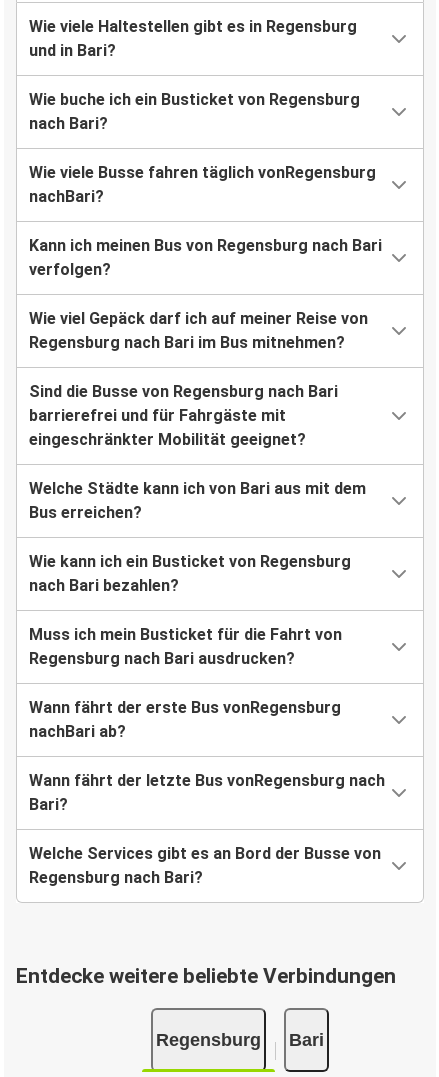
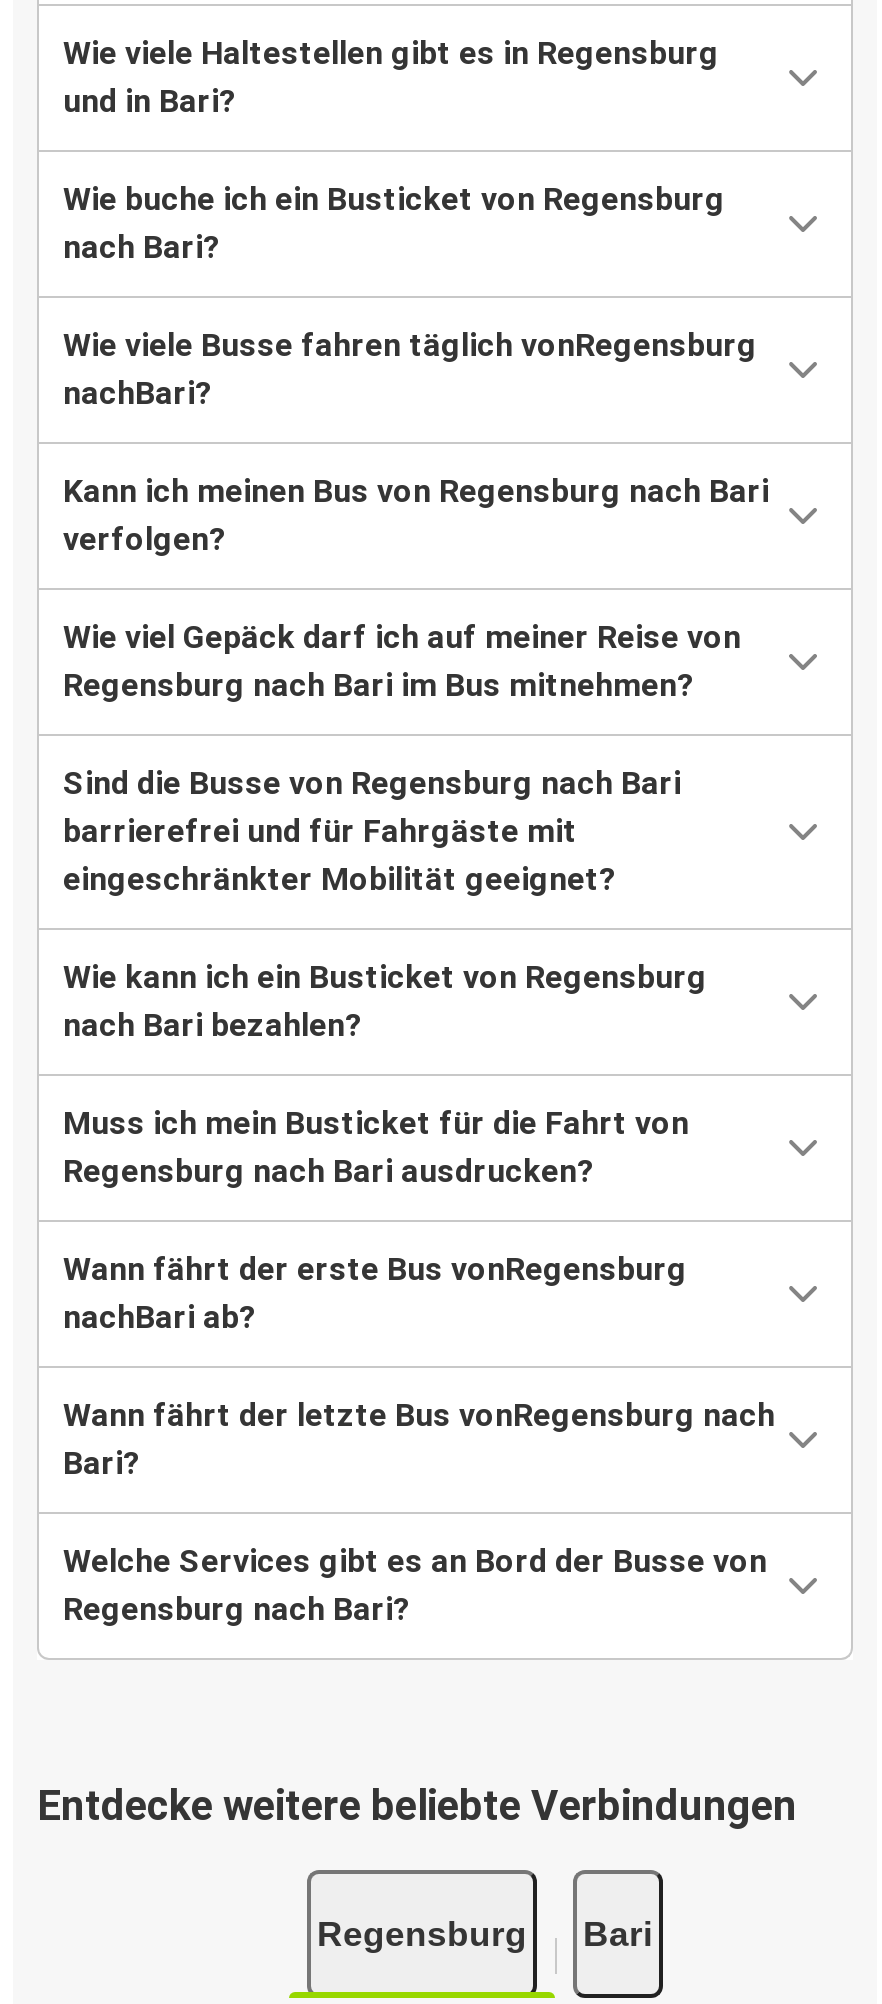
[29,479,366,522] Welche Städte kann ich von Bari aus mit dem | Bus erreichen? -> none

